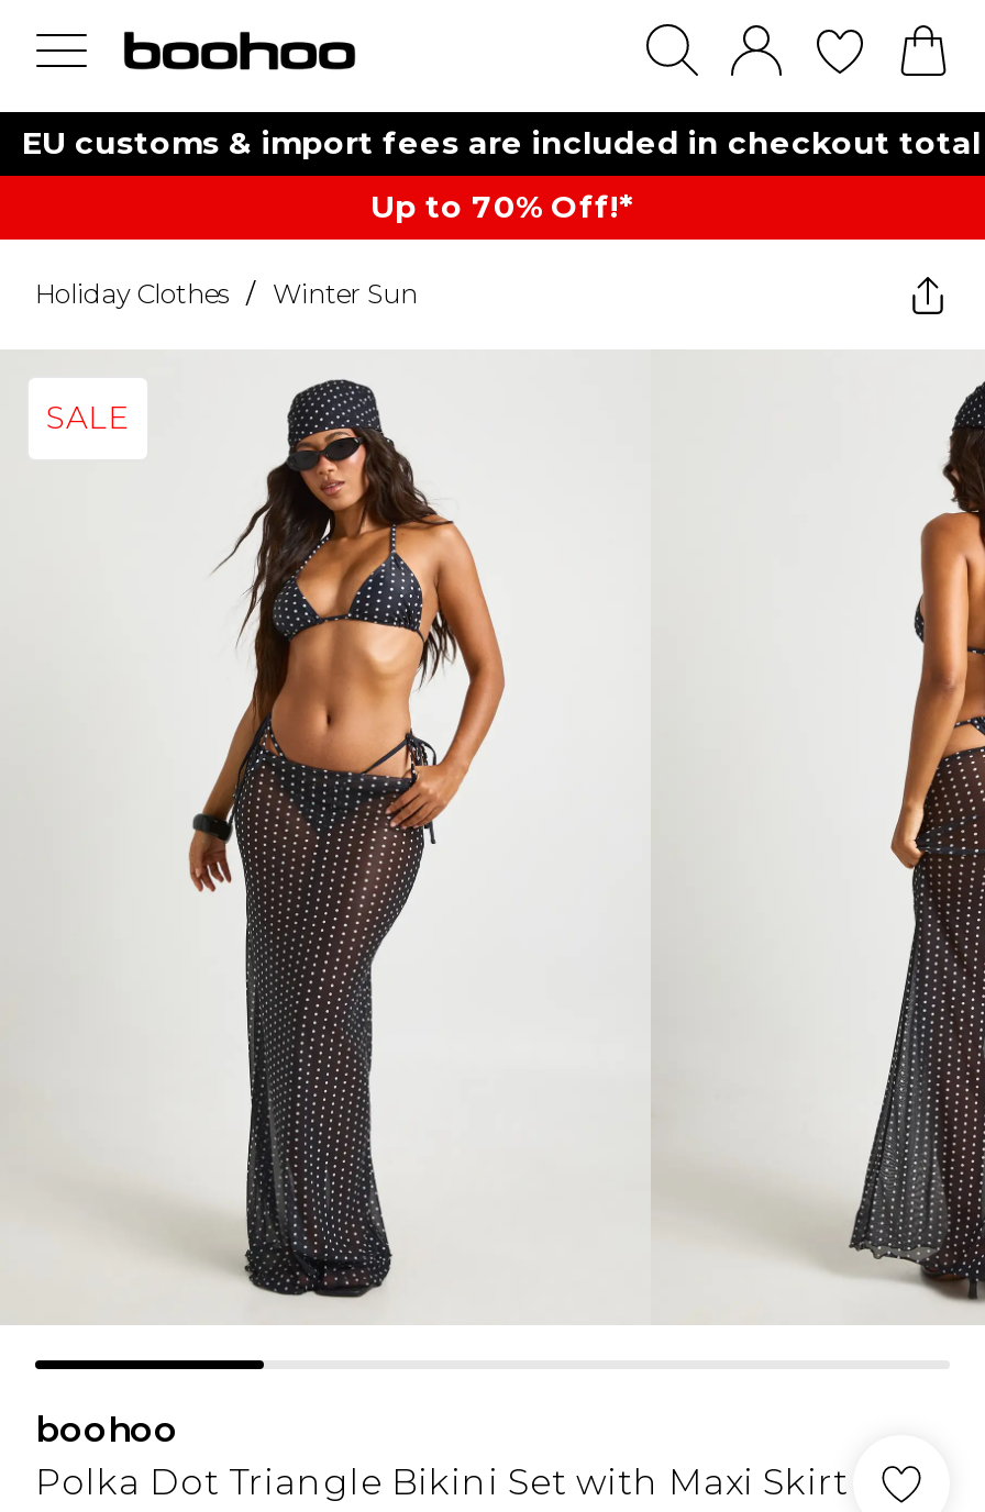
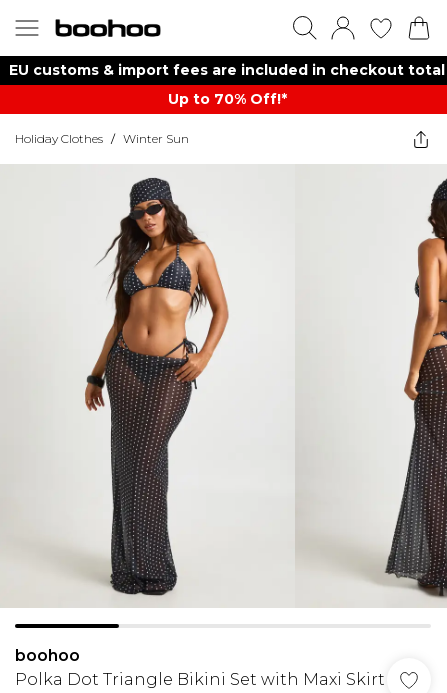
[46,398,130,437] SALE -> none

